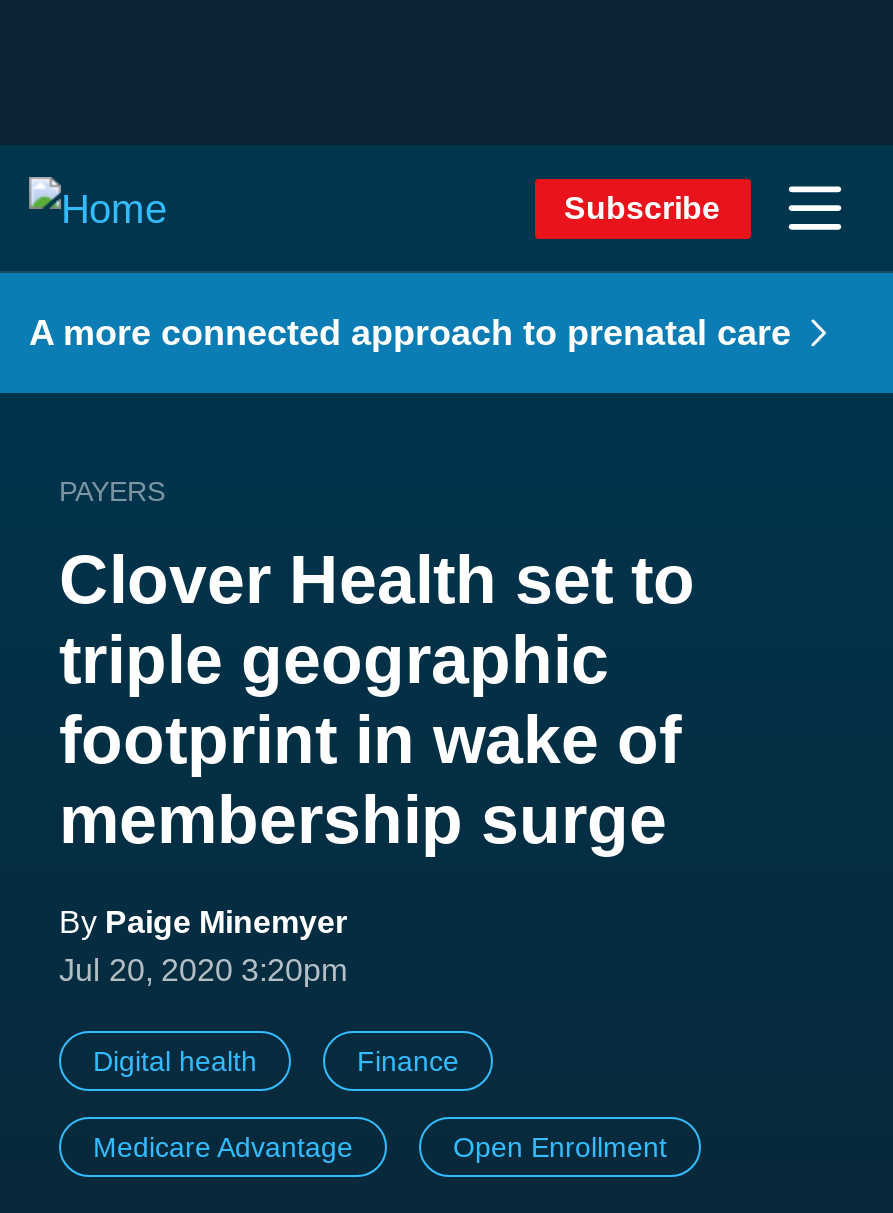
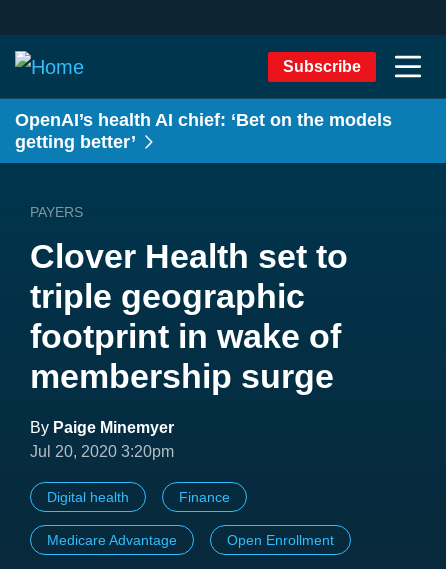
[29,313,801,353] A more connected approach to prenatal care -> [15,110,392,152] OpenAI’s health AI chief: ‘Bet on the models | getting better’

